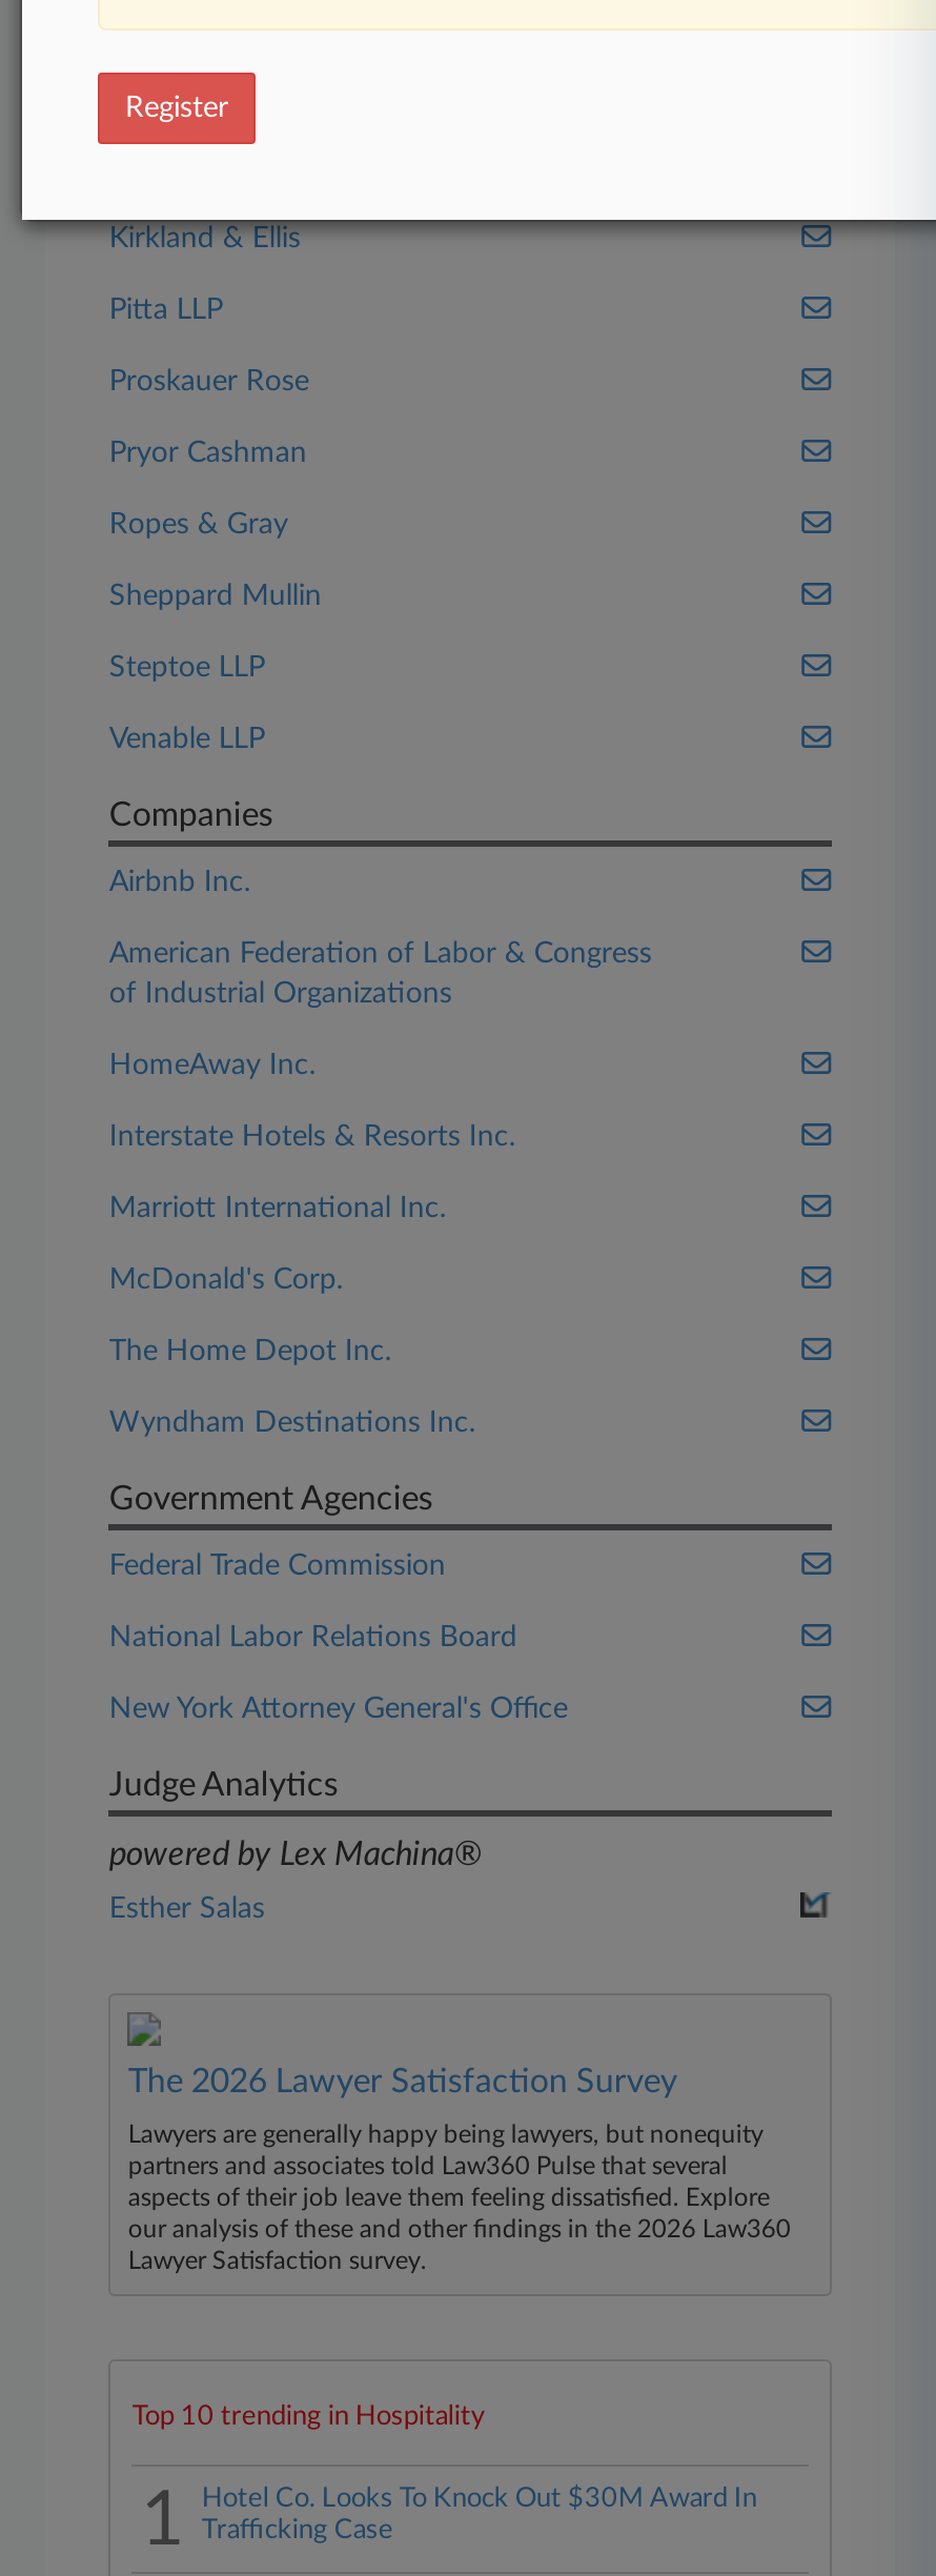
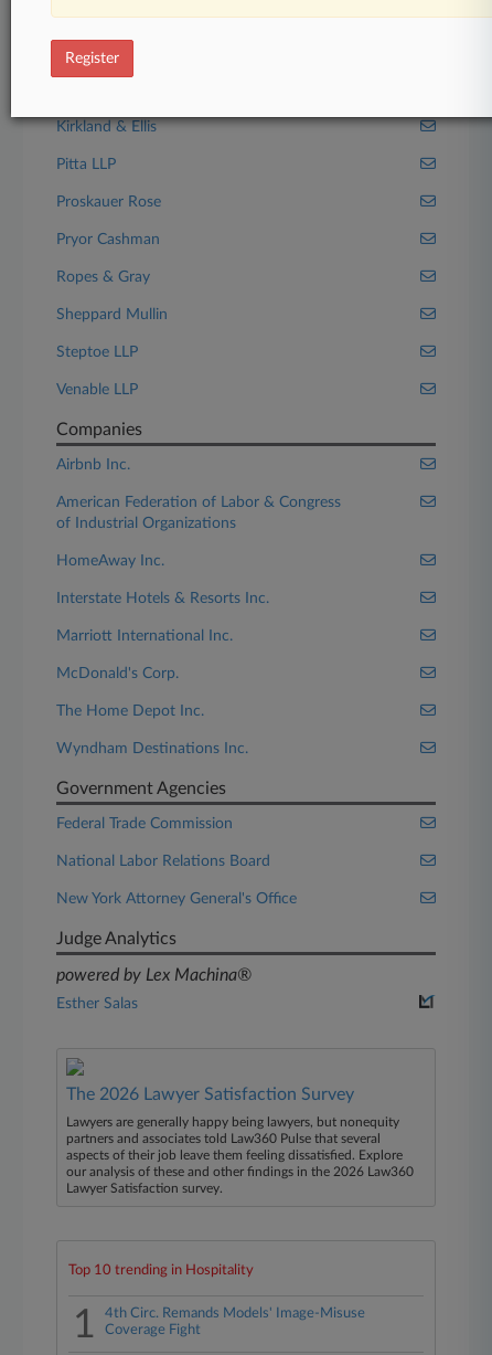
[202,2486,757,2544] Hotel Co. Looks To Knock Out $30M Award In | Trafficking Case -> [105,1306,366,1337] 4th Circ. Remands Models' Image-Misuse | Coverage Fight

